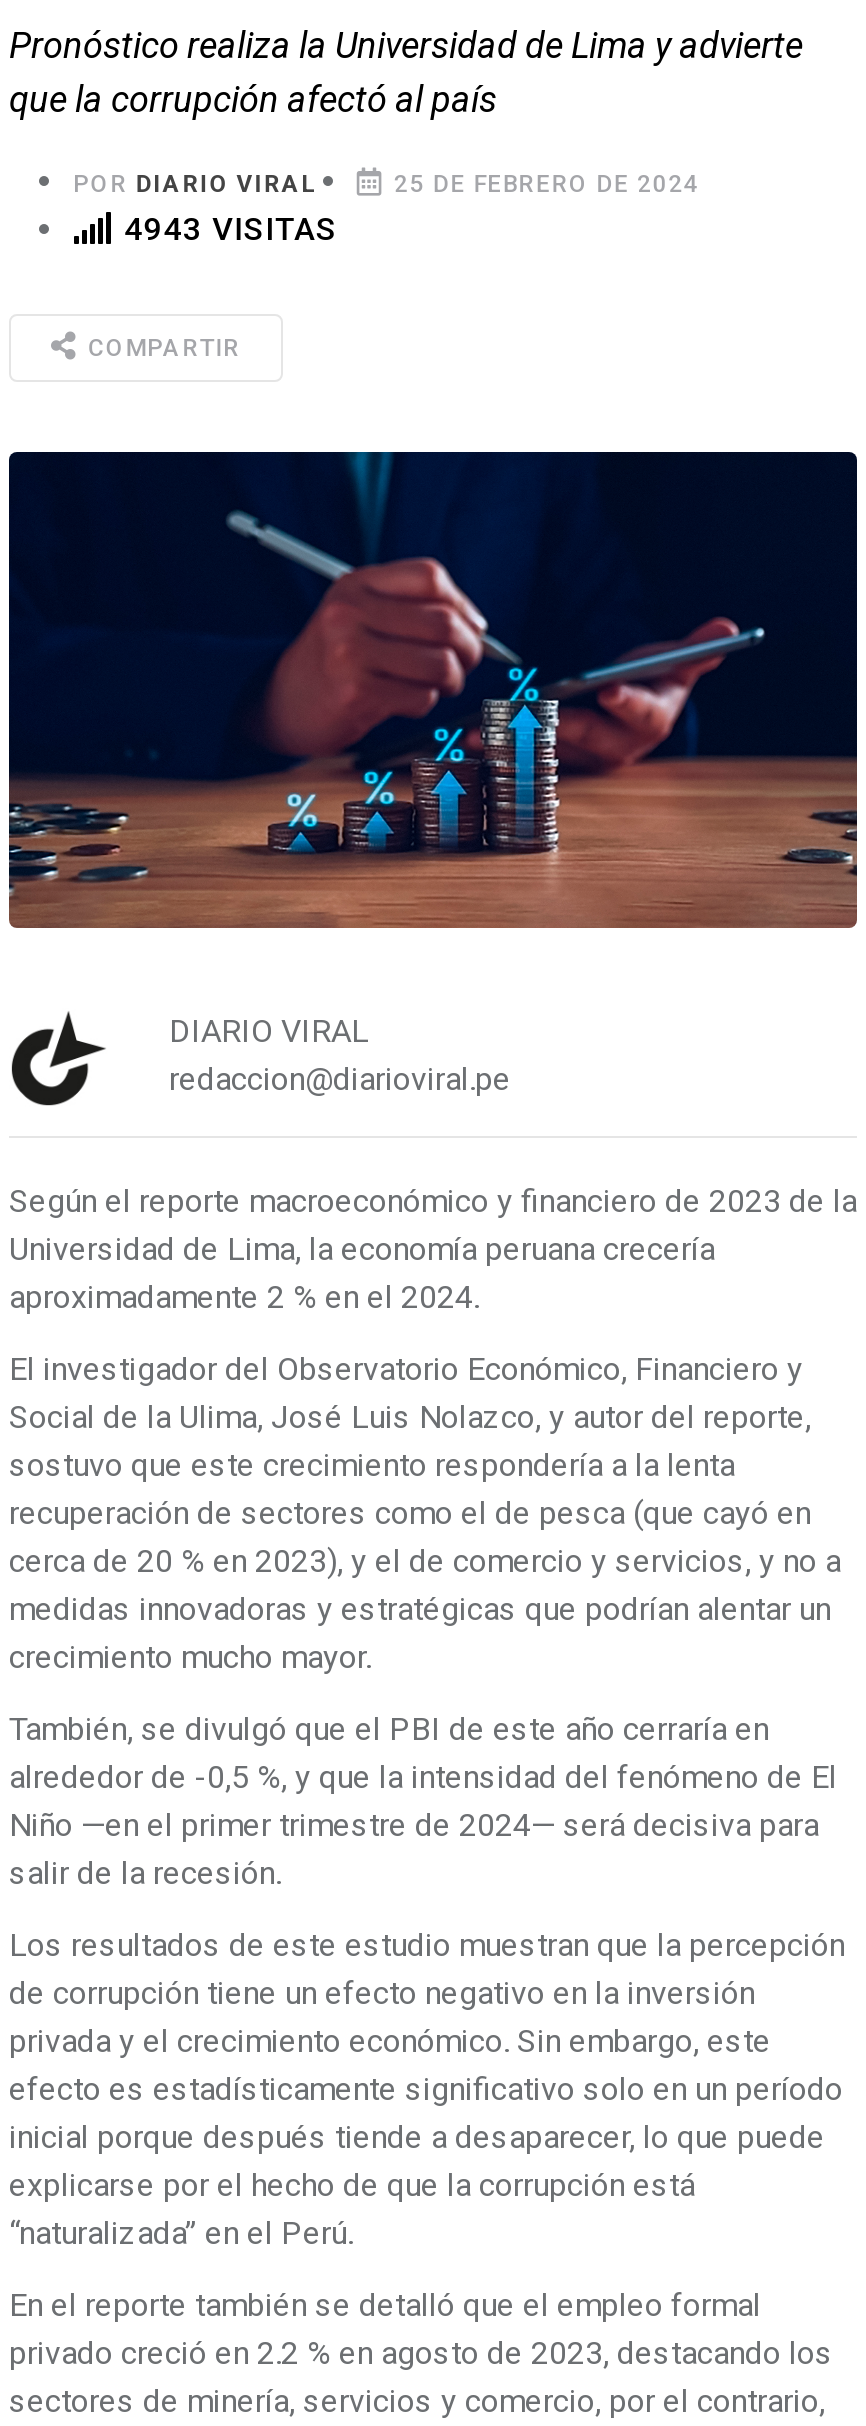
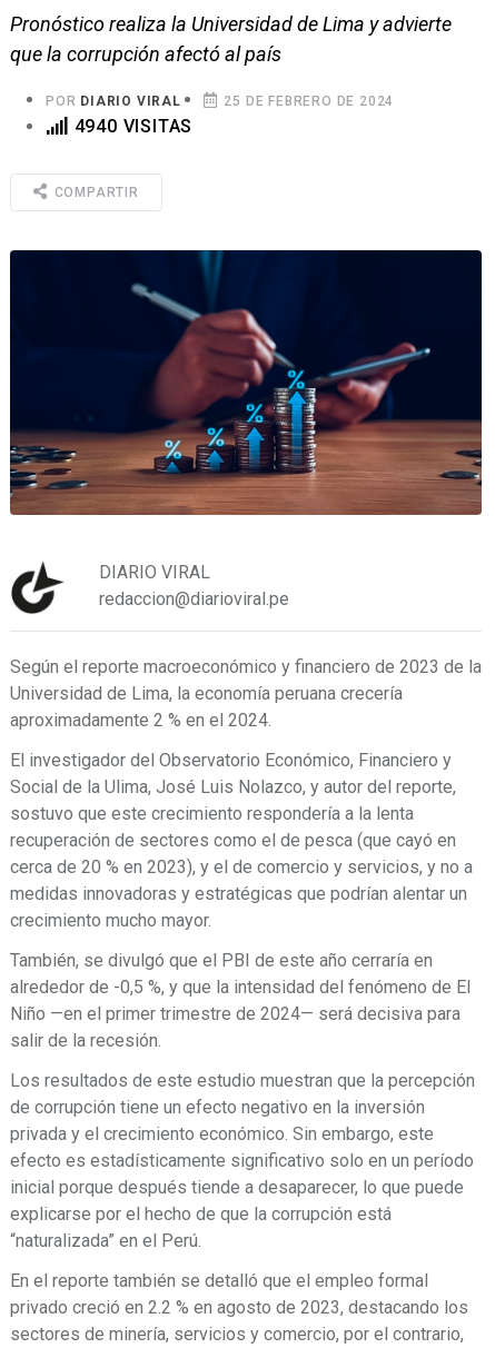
[115,210,337,248] 4943 VISITAS -> [69,116,193,137] 4940 VISITAS

